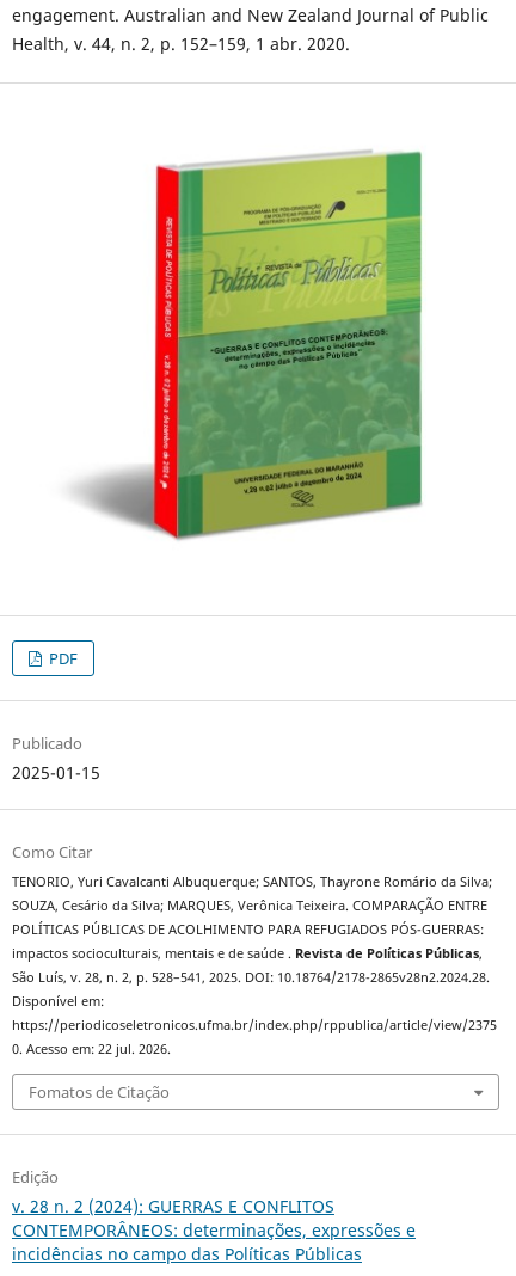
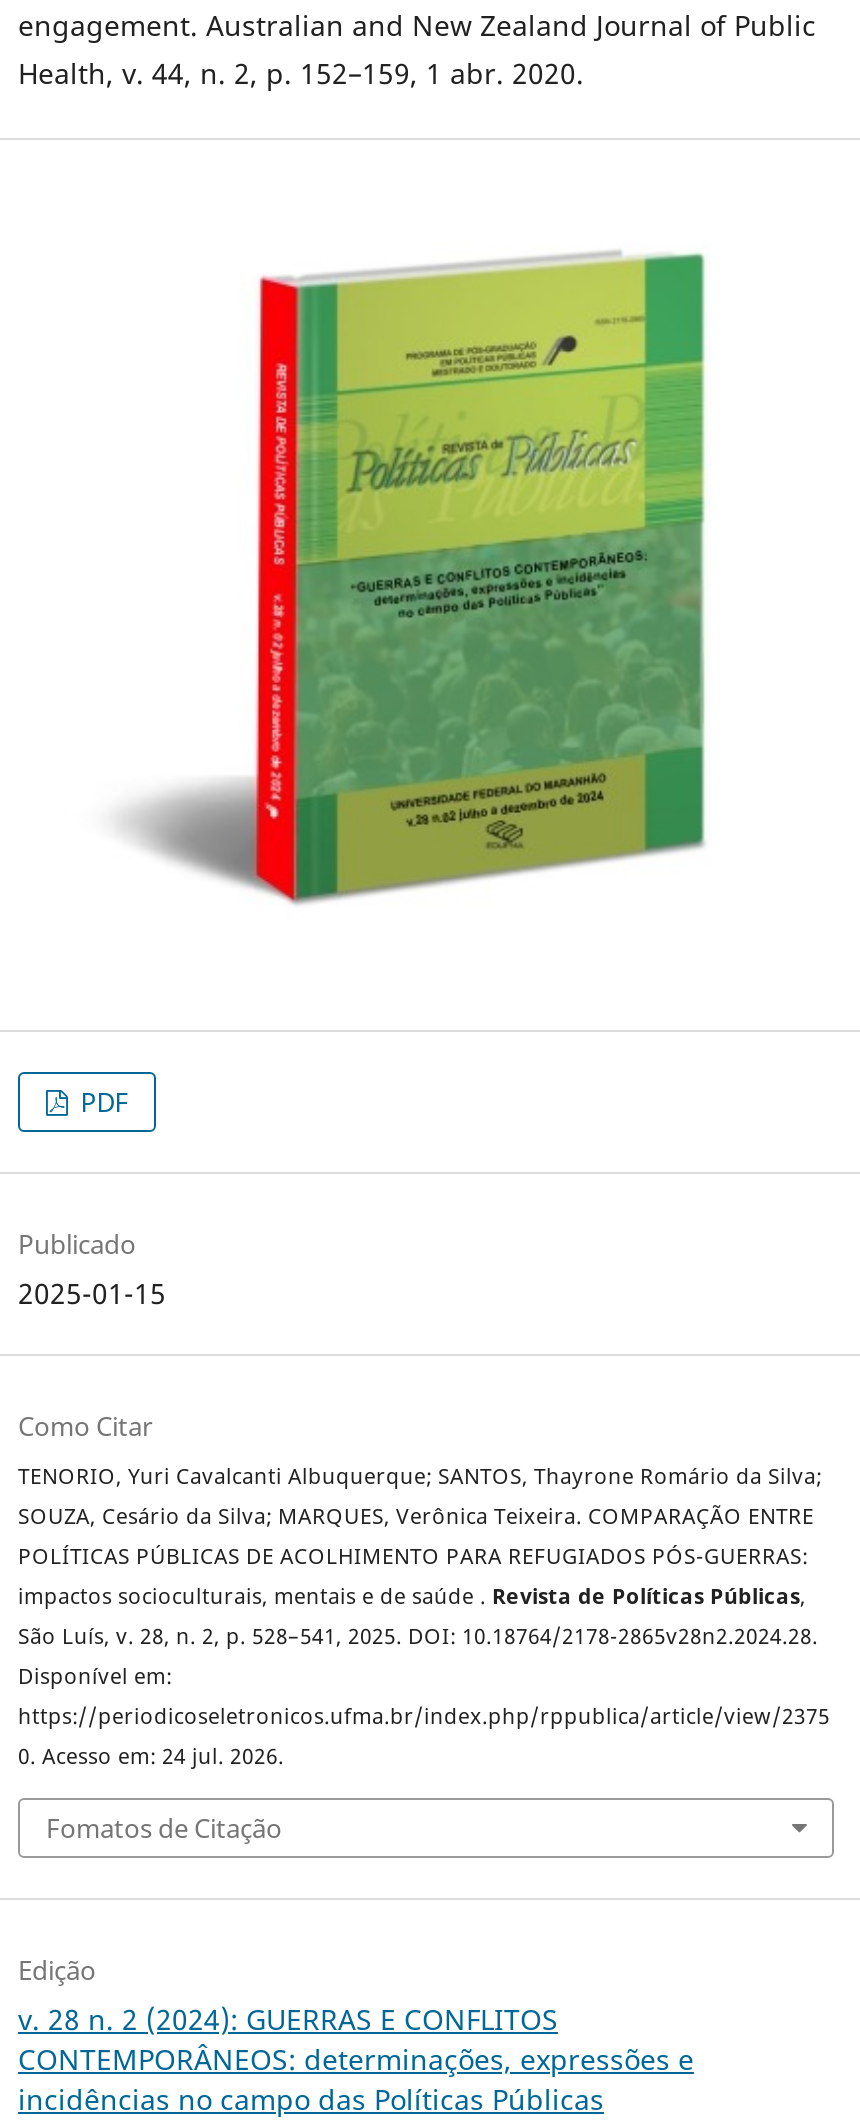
[12,1041,171,1058] 0. Acesso em: 22 jul. 2026. -> [18,1742,284,1770] 0. Acesso em: 24 jul. 2026.

